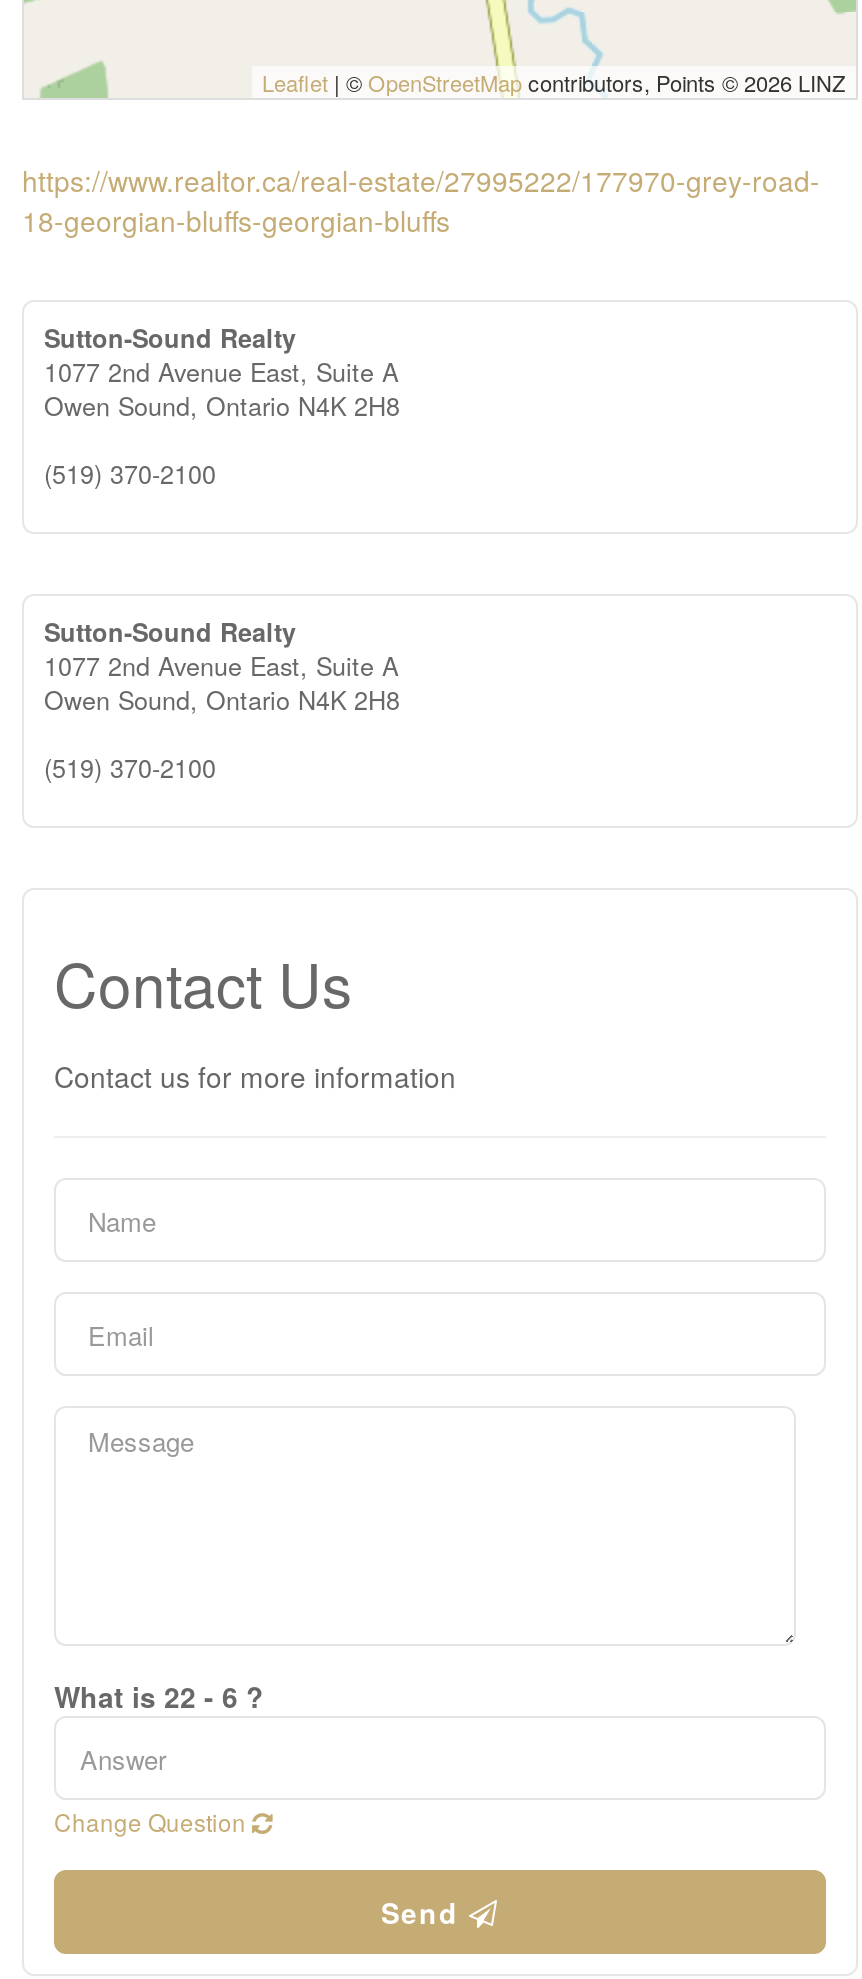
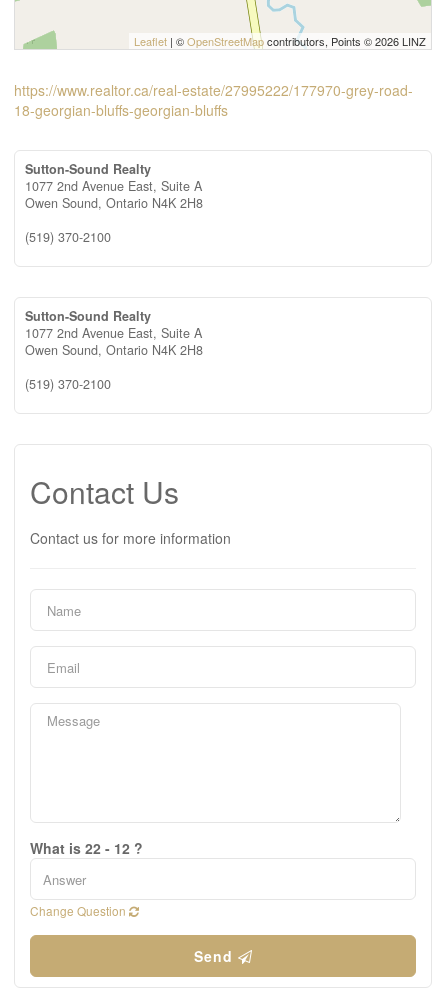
[54,1676,264,1716] What is 22 - 6 ? -> [30,838,143,858] What is 22 - 12 ?

